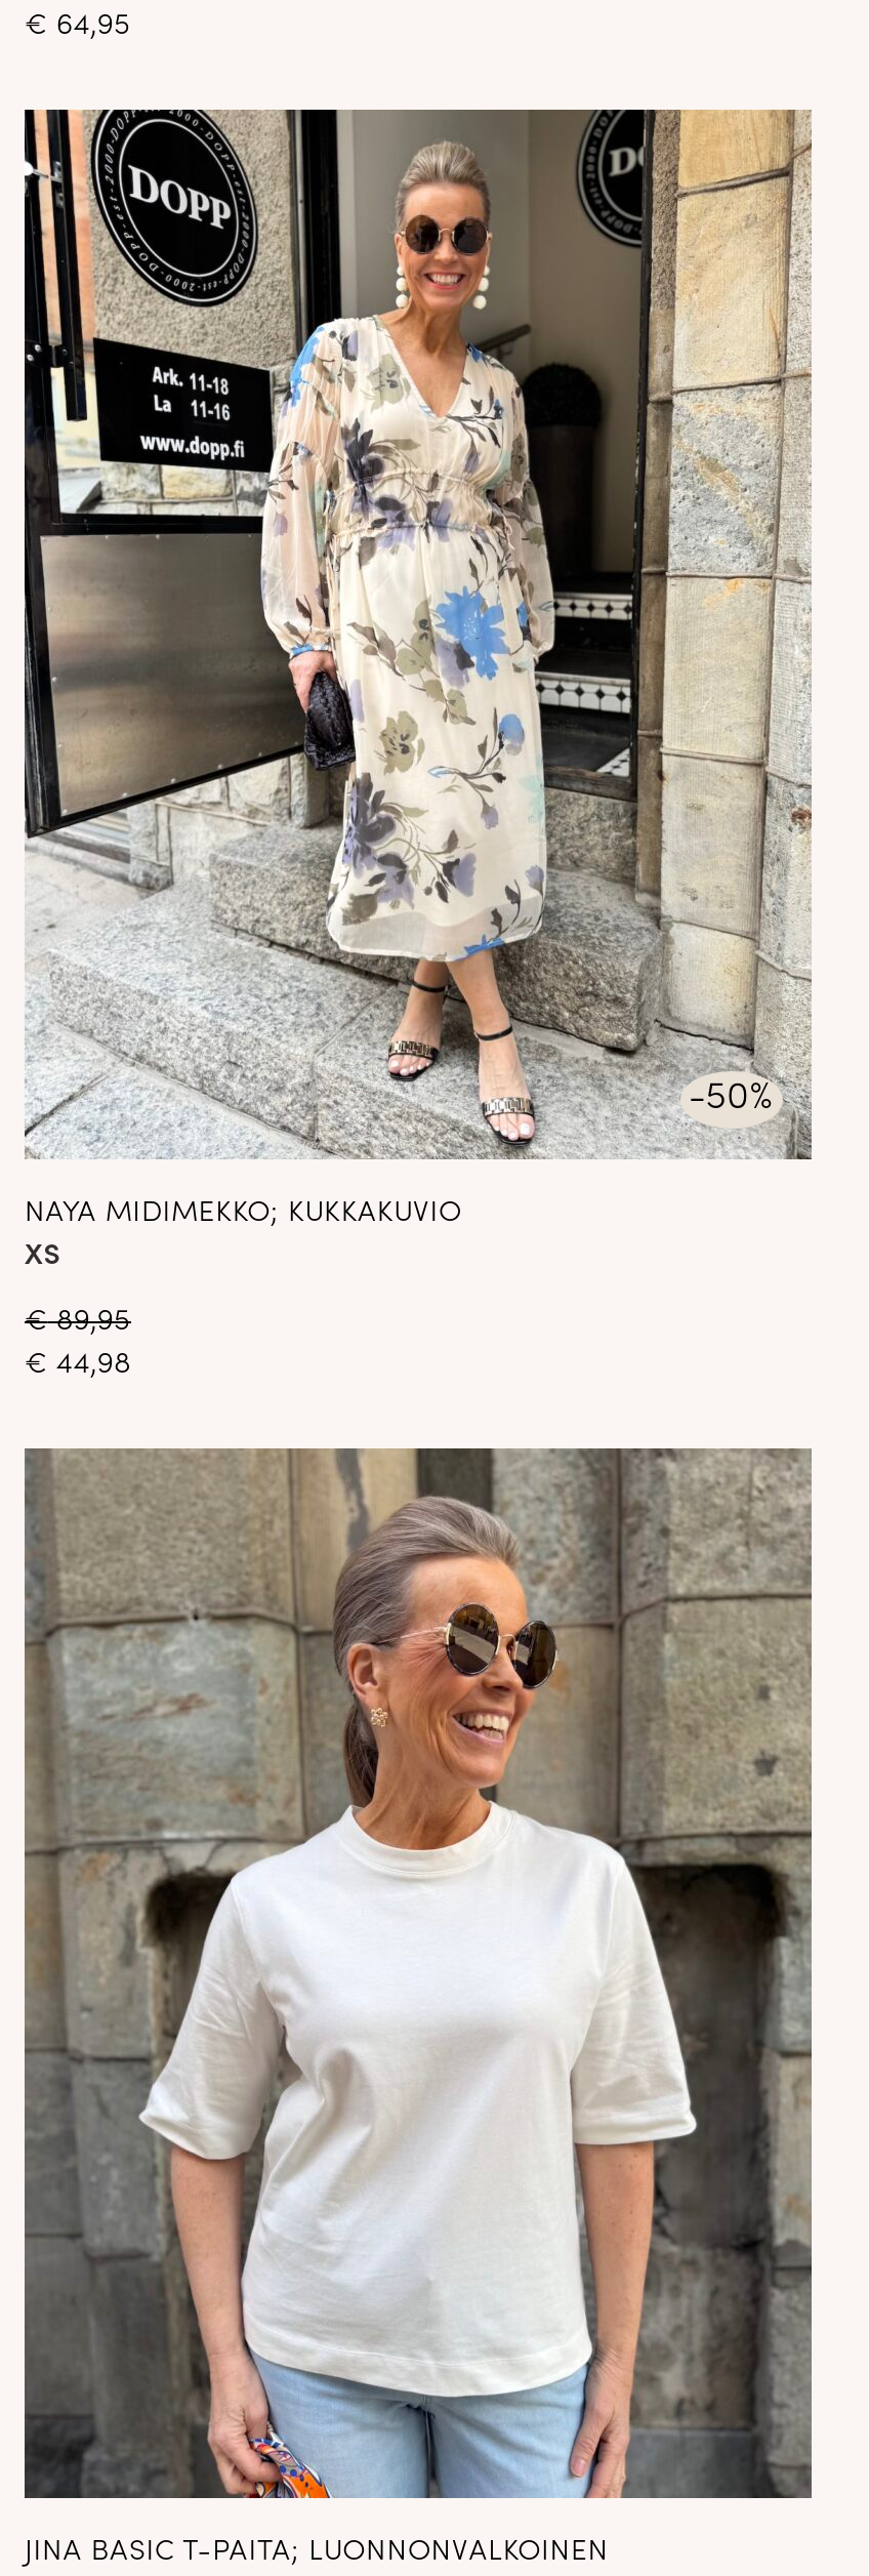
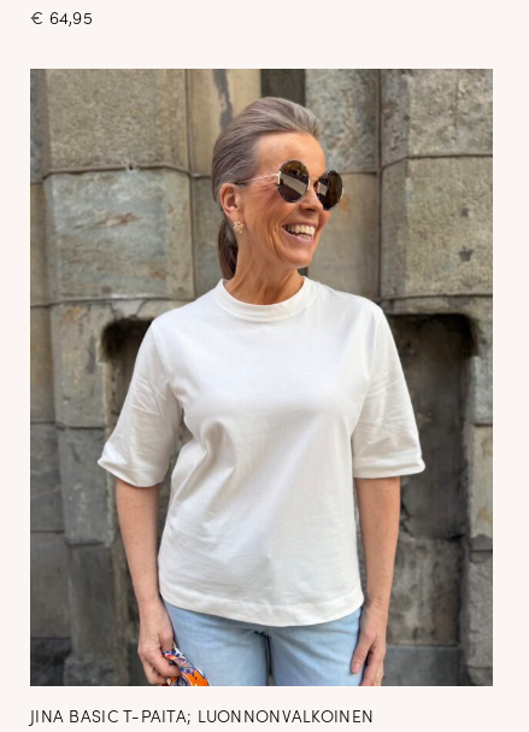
[23,108,812,1380] [image] | -50% | NAYA MIDIMEKKO; KUKKAKUVIO | XS | €89,95 | €44,98 -> none

